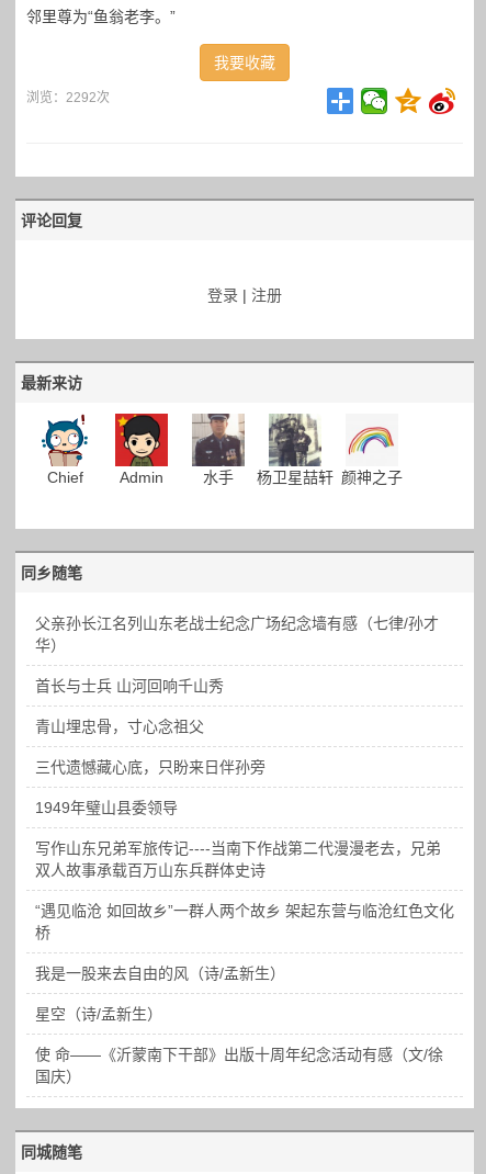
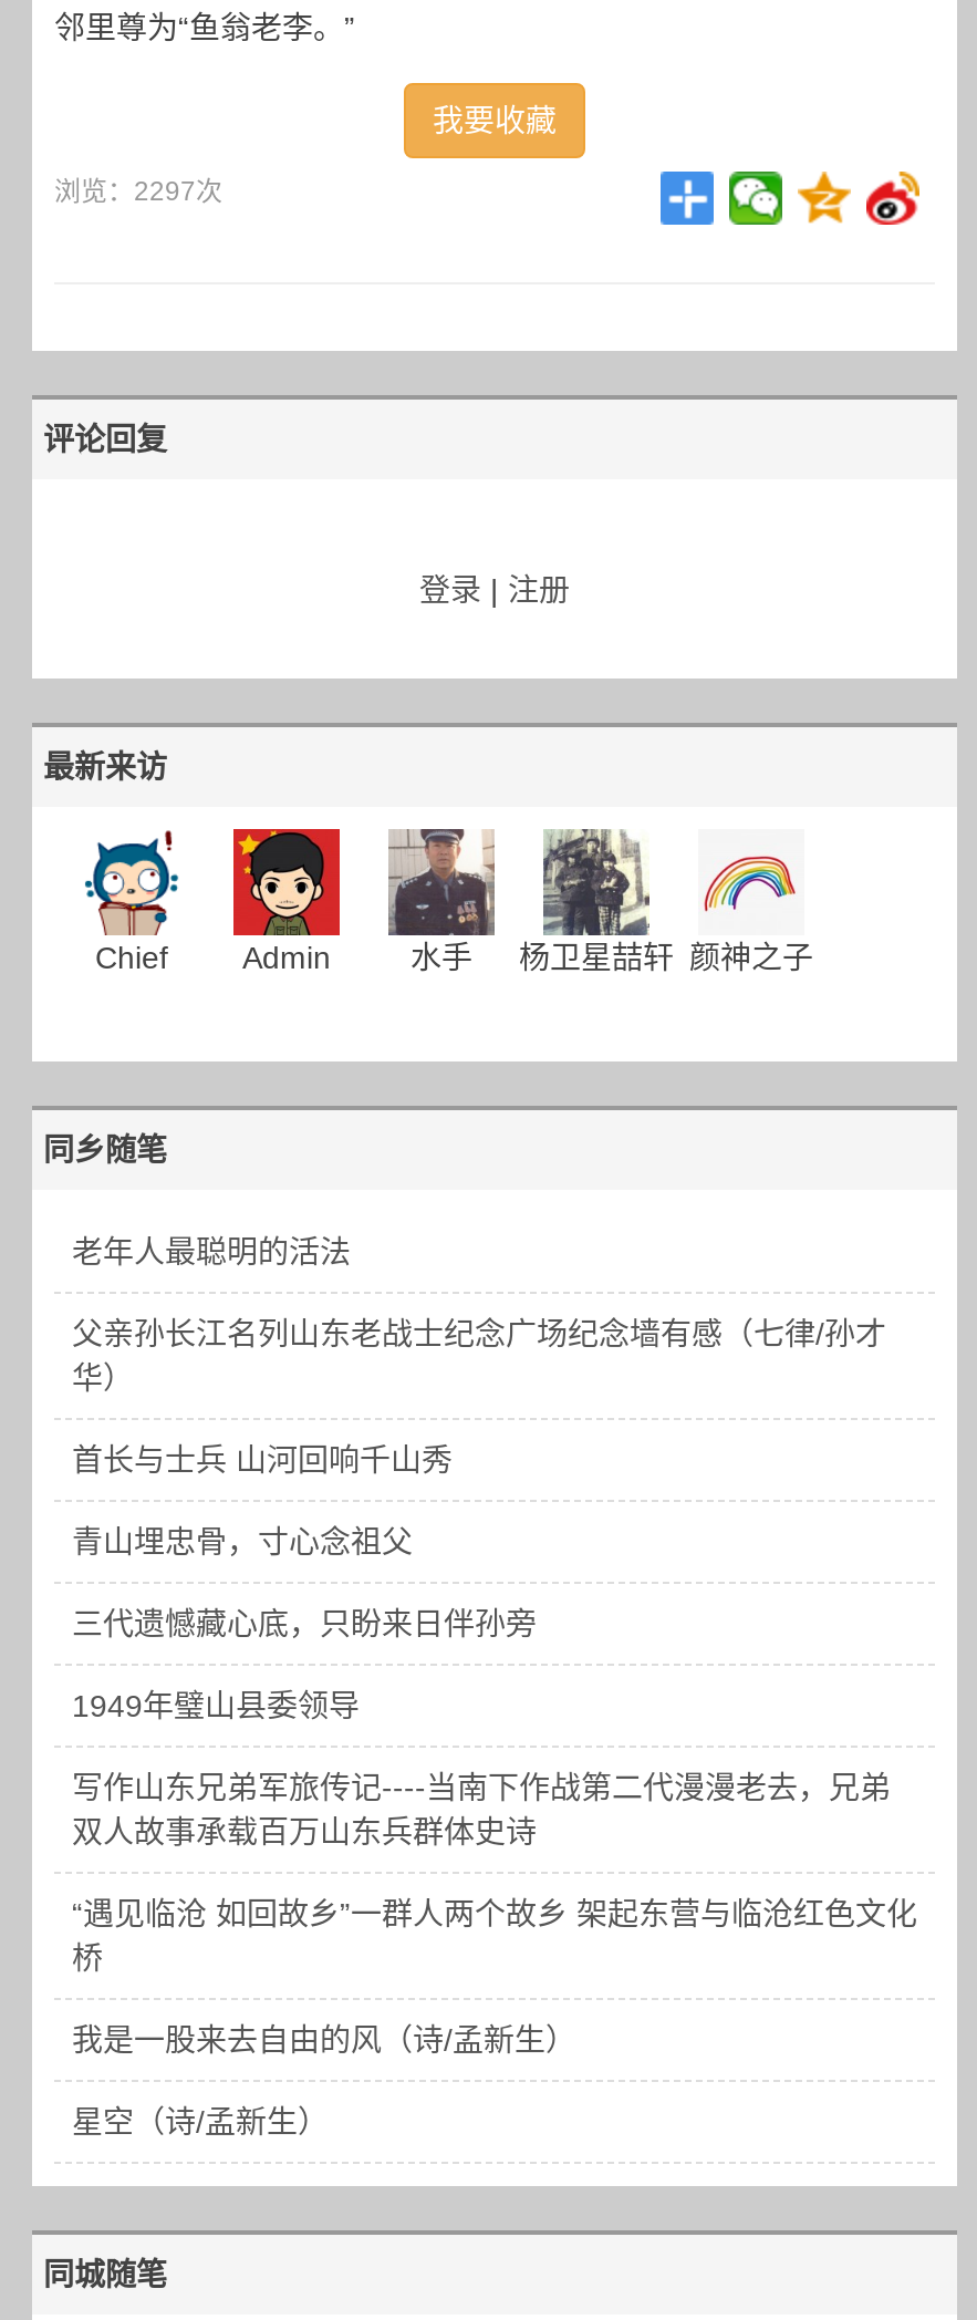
[26,90,110,105] 浏览：2292次 -> [54,176,222,207] 浏览：2297次
none -> [72,1234,351,1270] 老年人最聪明的活法
moved [35,614,454,1023] -> [72,1316,917,2140]: 父亲孙长江名列山东老战士纪念广场纪念墙有感（七律/孙才 | 华） | 首长与士兵 山河回响千山秀 | ... | 我是一股来去自由的风（诗/孟新生） | 星空（诗/孟新生）
[35,1046,443,1085] 使 命——《沂蒙南下干部》出版十周年纪念活动有感（文/徐 | 国庆） -> none

